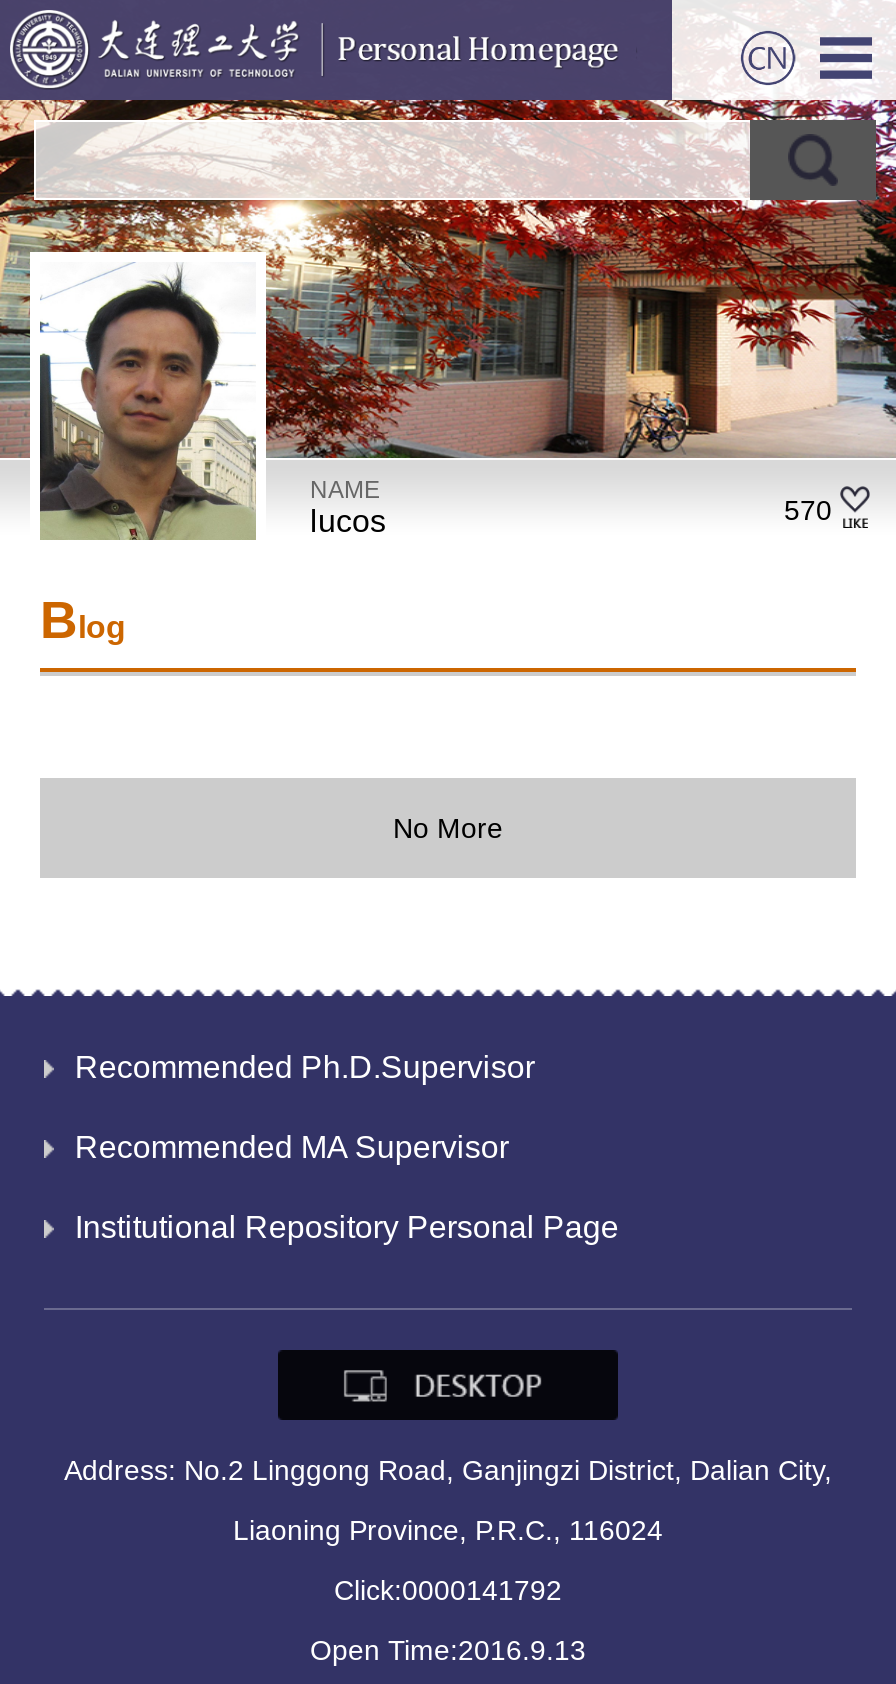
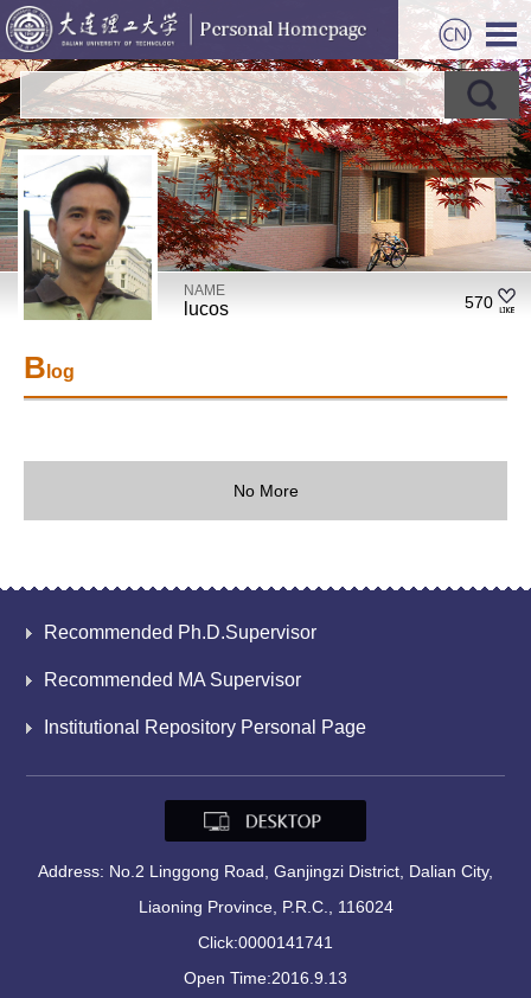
[334,1575,562,1607] Click:0000141792 -> [198,933,333,952] Click:0000141741

